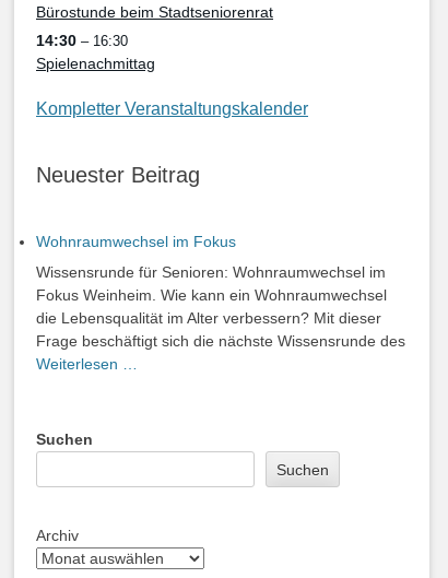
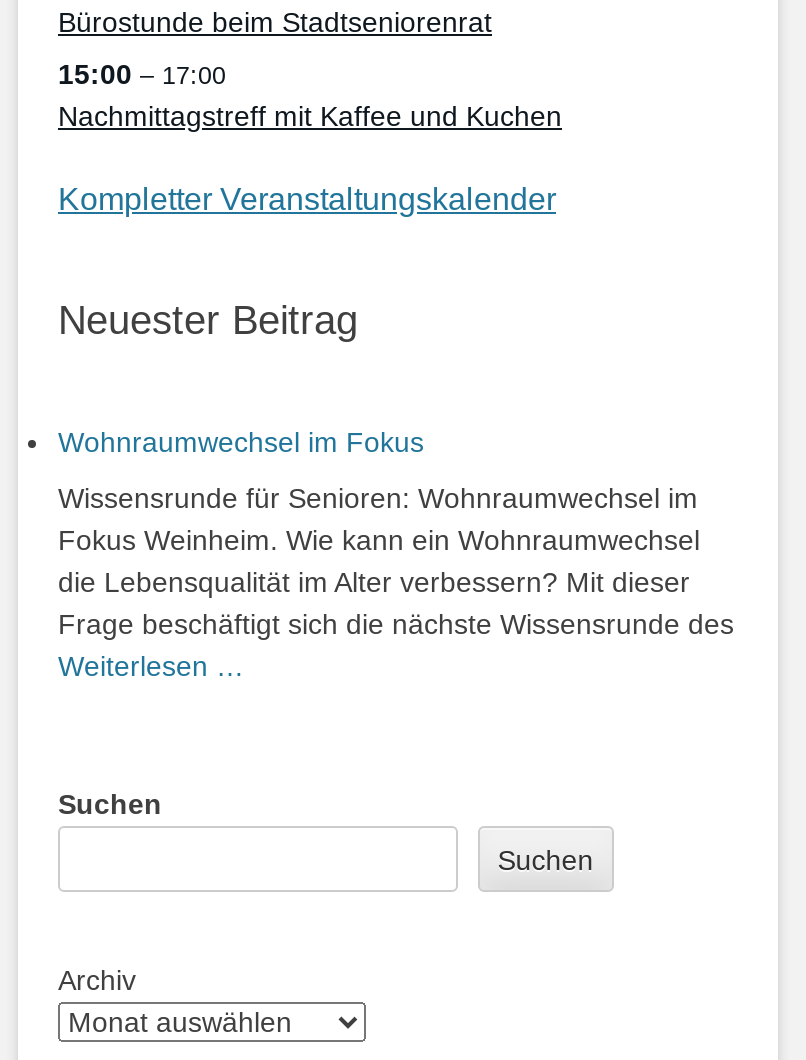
[36,32,155,72] 14:30 – 16:30 | Spielenachmittag -> [58,58,562,132] 15:00 – 17:00 | Nachmittagstreff mit Kaffee und Kuchen

